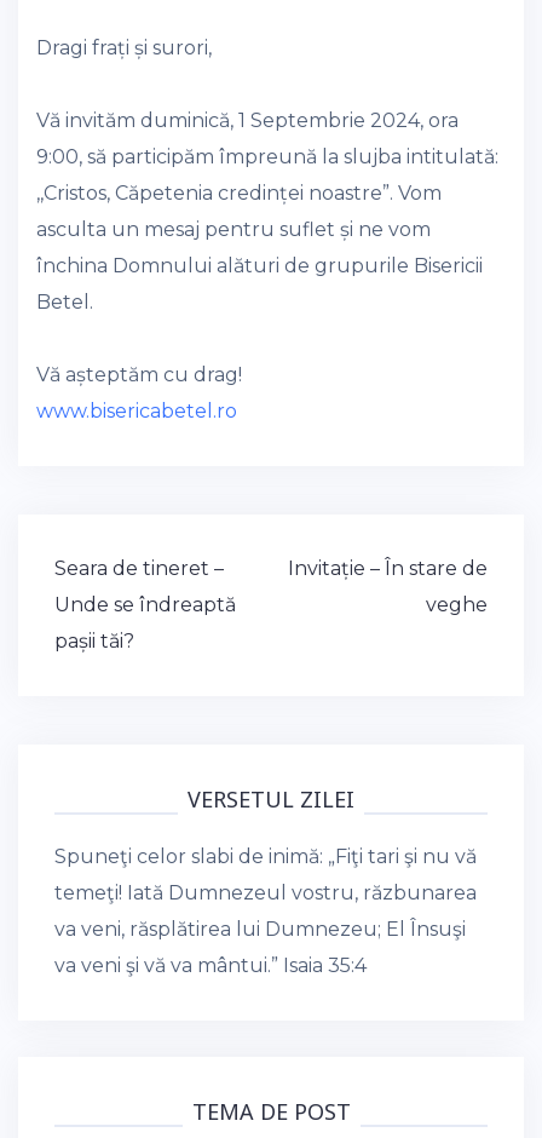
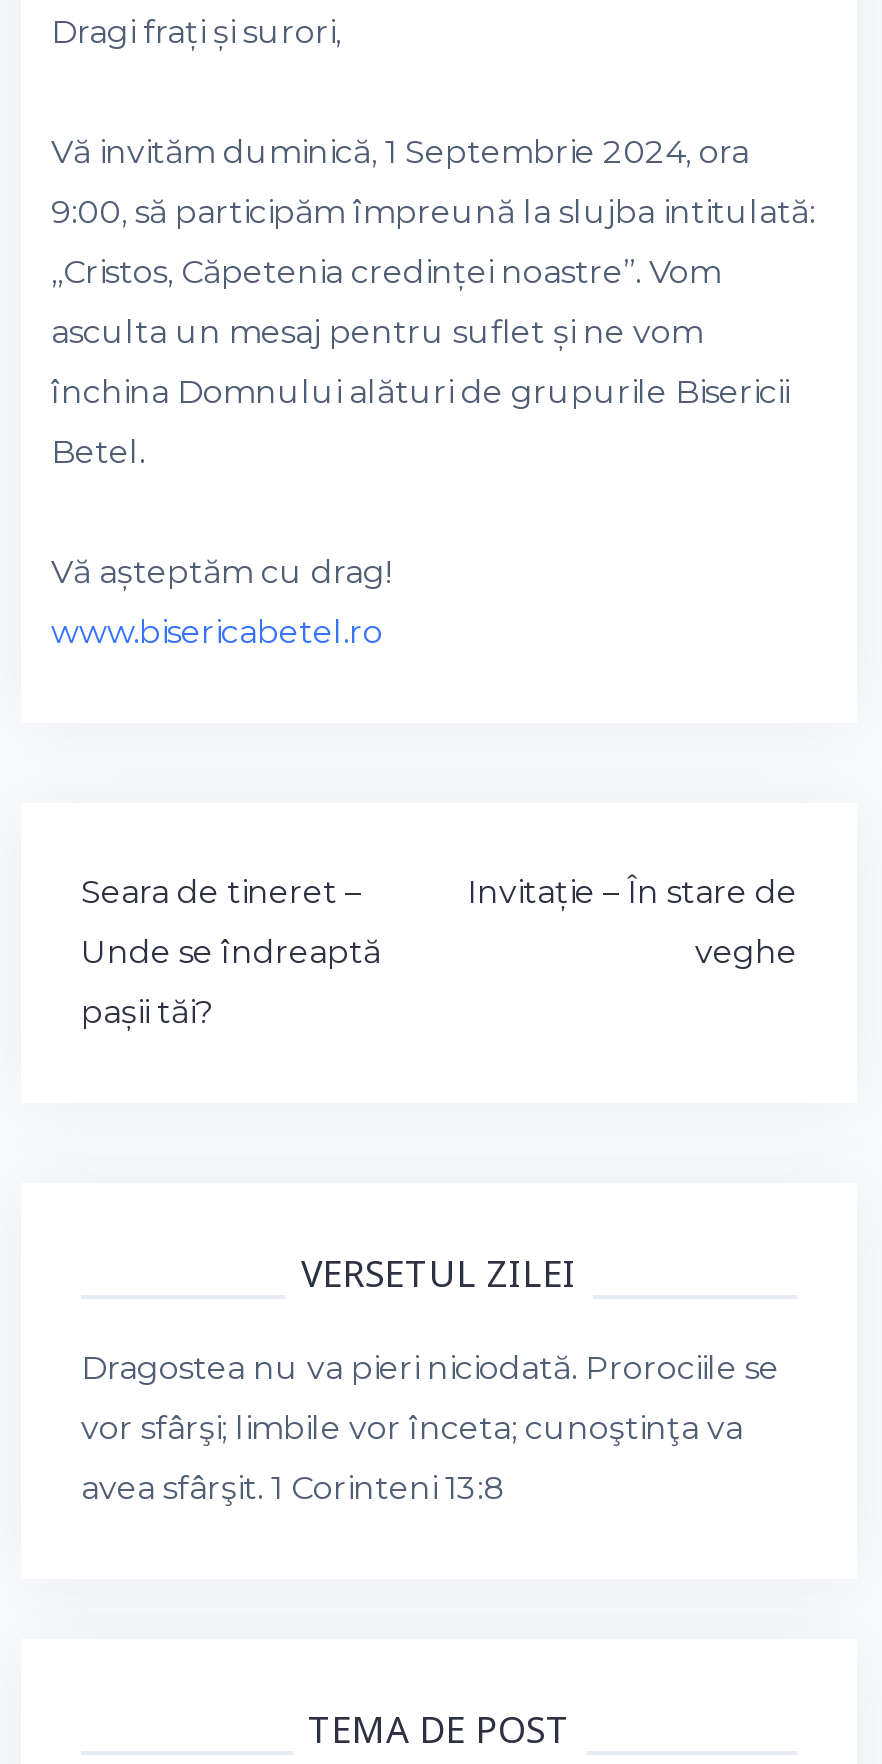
[54,845,477,977] Spuneţi celor slabi de inimă: „Fiţi tari şi nu vă | temeţi! Iată Dumnezeul vostru, răzbunarea | va veni, răsplătirea lui Dumnezeu; El Însuşi | va veni şi vă va mântui.” Isaia 35:4 -> [81,1349,779,1507] Dragostea nu va pieri niciodată. Prorociile se | vor sfârşi; limbile vor înceta; cunoştinţa va | avea sfârşit. 1 Corinteni 13:8

